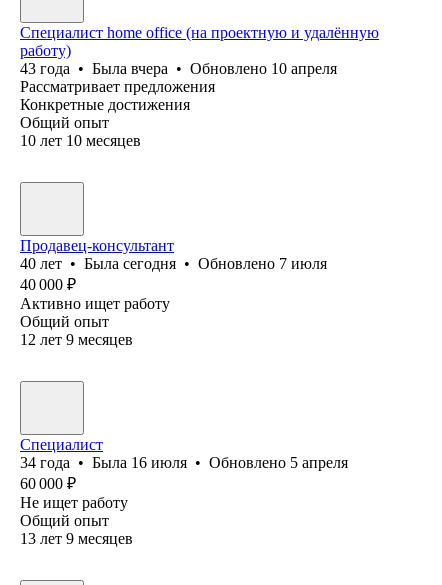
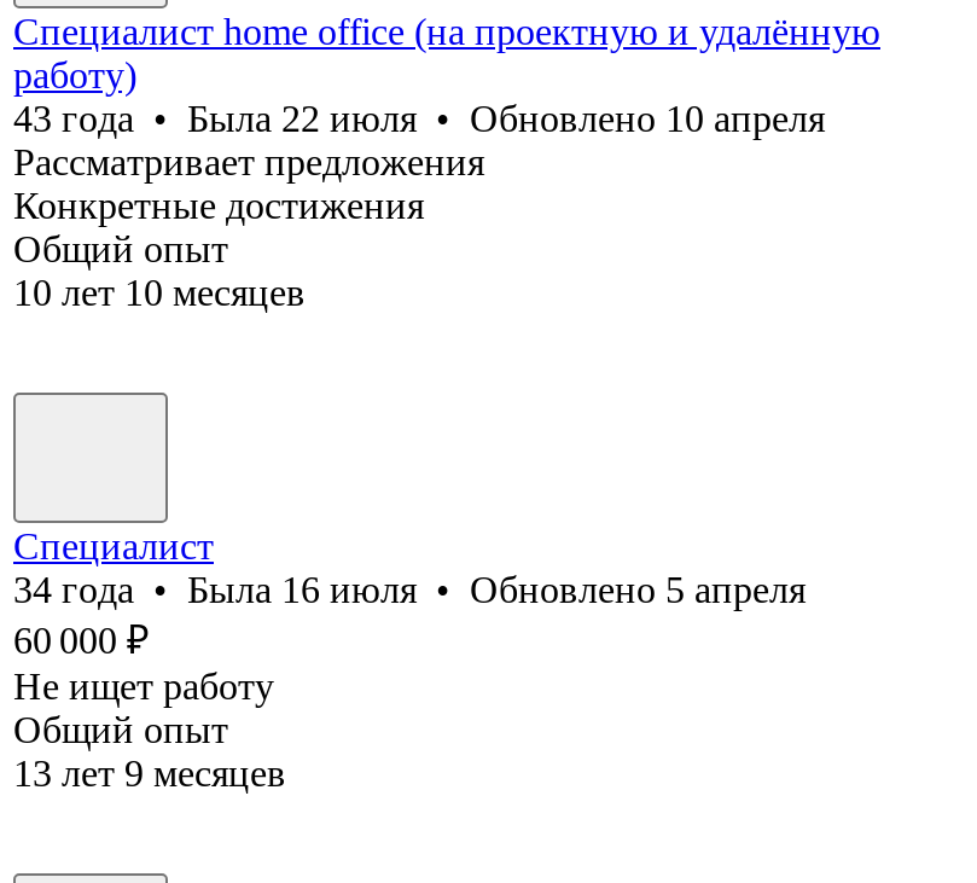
[20,60,337,77] 43 года • Была вчера • Обновлено 10 апреля -> [13,98,825,139] 43 года • Была 22 июля • Обновлено 10 апреля
[20,237,327,348] Продавец-консультант | 40 лет • Была сегодня • Обновлено 7 июля | 40 000 ₽ | Активно ищет работу | Общий опыт | 12 лет 9 месяцев -> none

